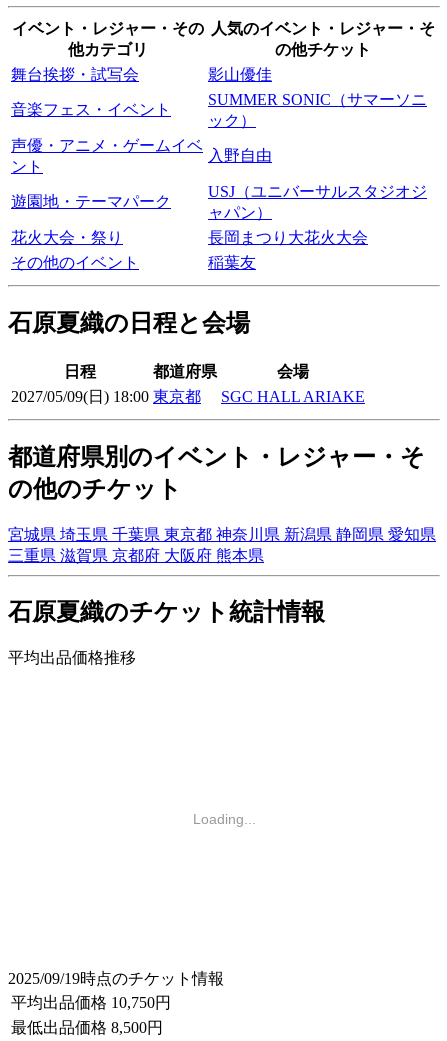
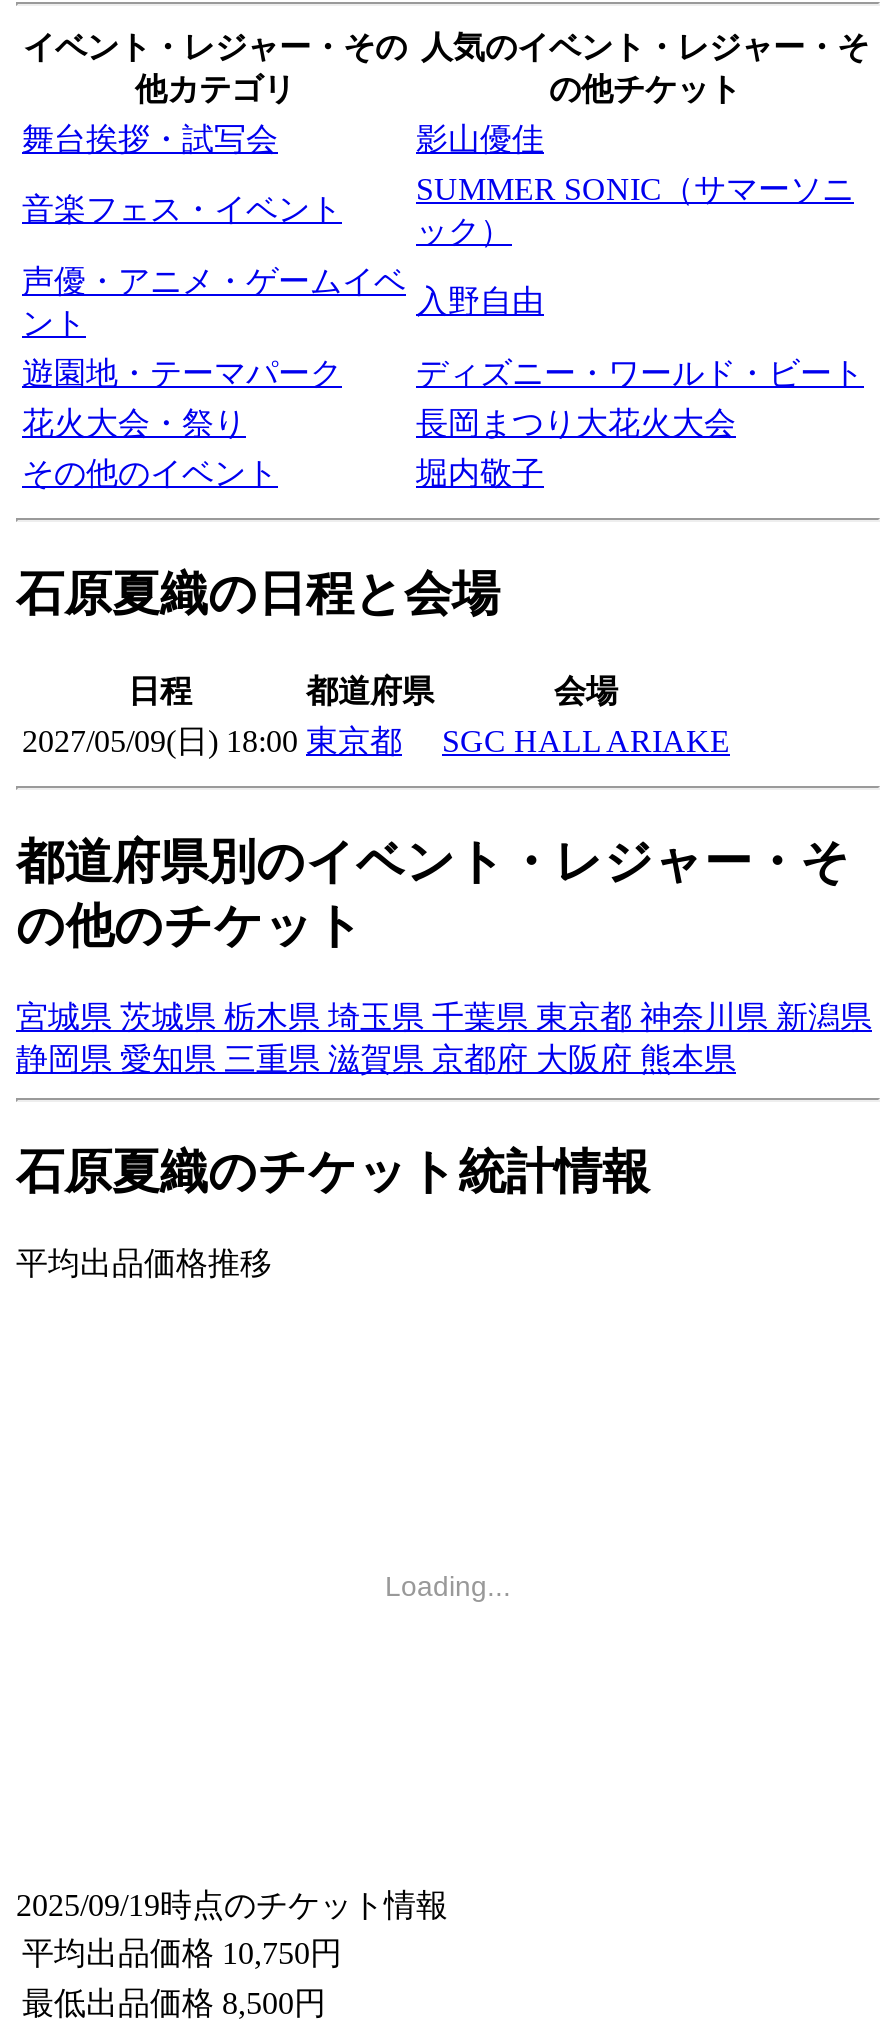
[208,183,427,221] USJ（ユニバーサルスタジオジ | ャパン） -> [416,356,864,390] ディズニー・ワールド・ビート
[208,254,256,271] 稲葉友 -> [416,456,544,490] 堀内敬子
[8,526,436,564] 宮城県埼玉県千葉県東京都神奈川県新潟県静岡県愛知県 | 三重県滋賀県京都府大阪府熊本県 -> [16,999,872,1075] 宮城県茨城県栃木県埼玉県千葉県東京都神奈川県新潟県 | 静岡県愛知県三重県滋賀県京都府大阪府熊本県

